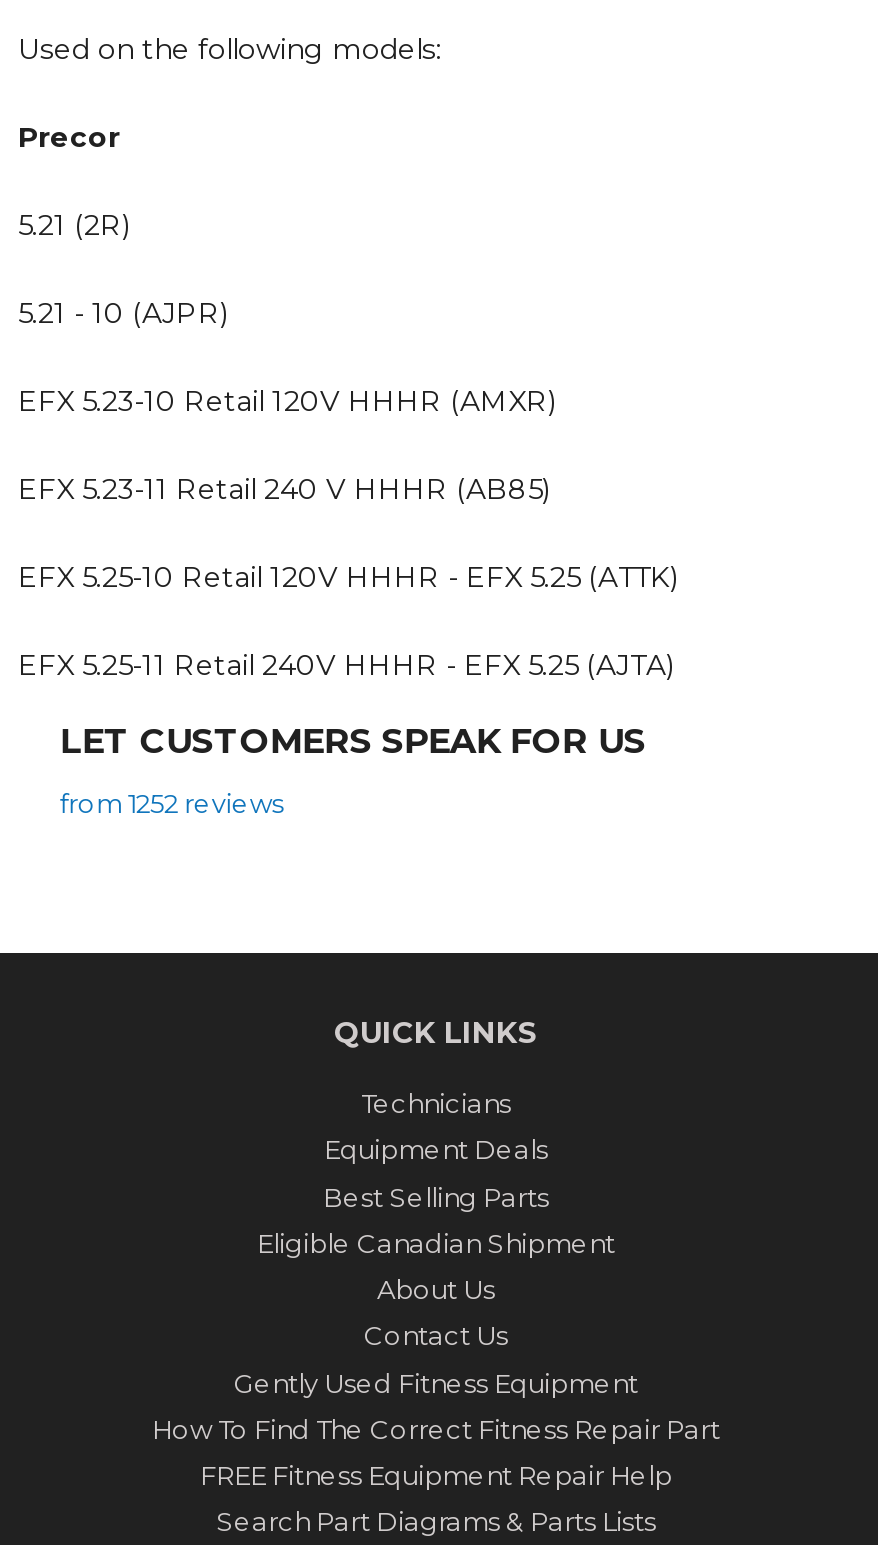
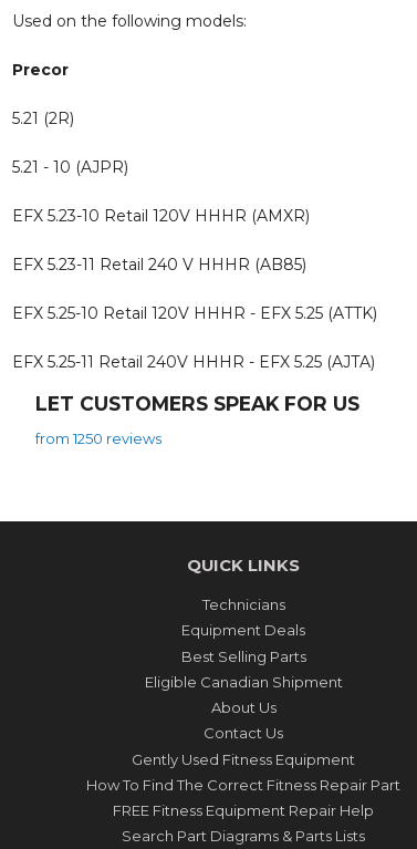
[60,787,284,819] from 1252 reviews -> [35,430,161,447] from 1250 reviews

